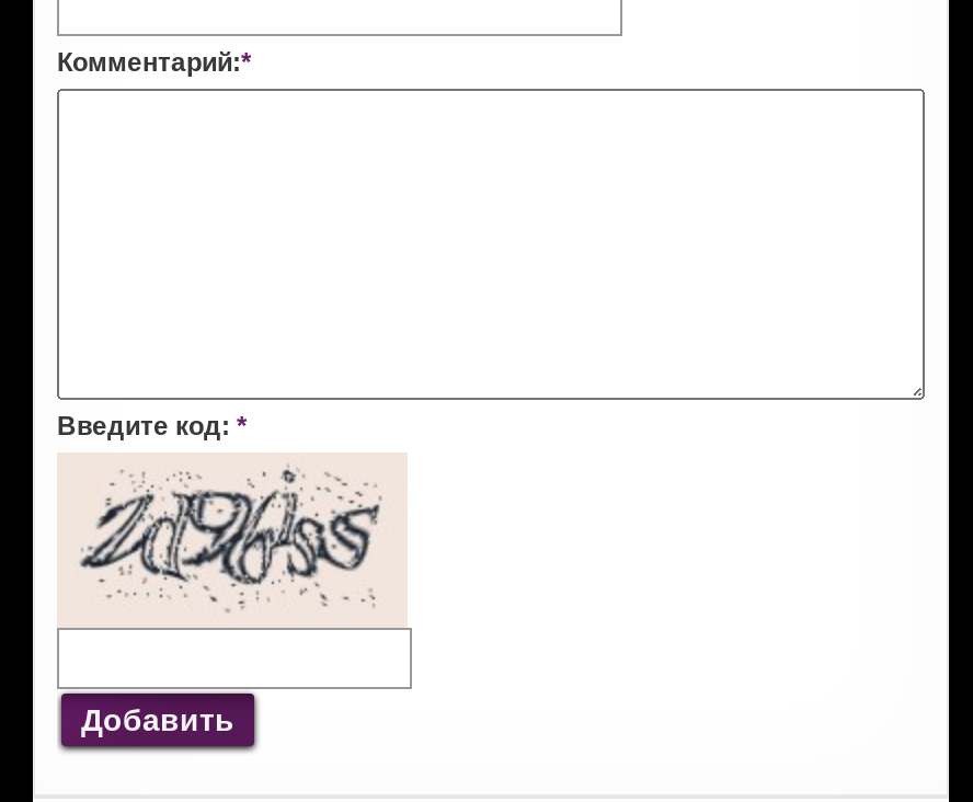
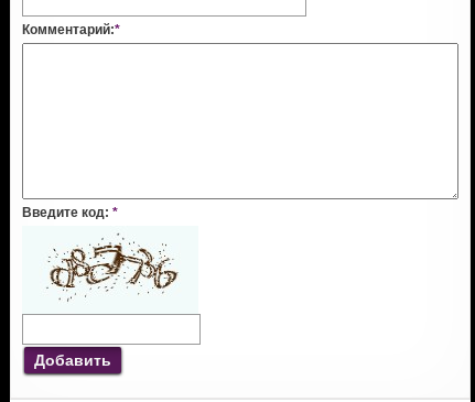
[61,459,386,621] [image] -> [33,232,186,307] [image]

